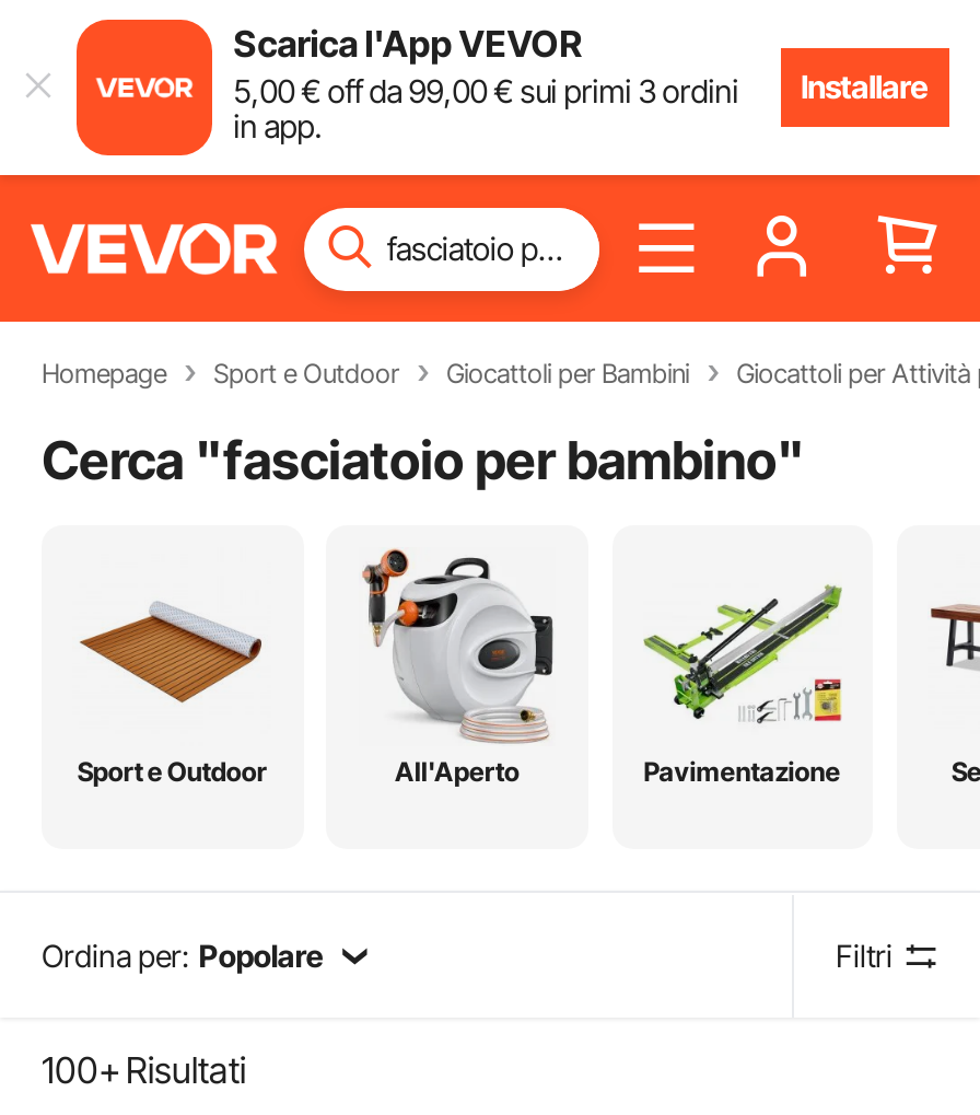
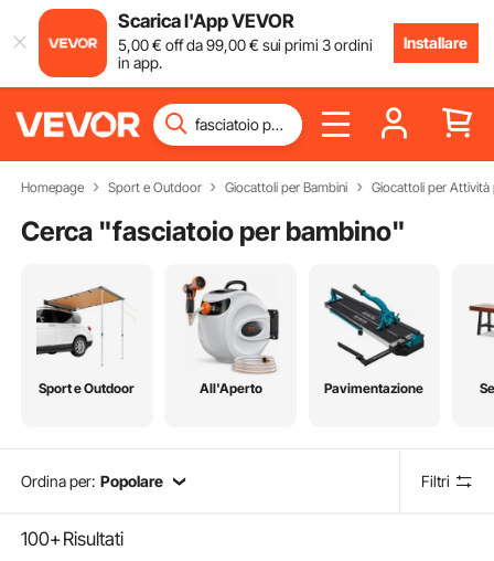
[72,569,265,709] [image] -> [35,285,132,366] [image]
[643,567,844,727] [image] -> [323,284,426,368] [image]

